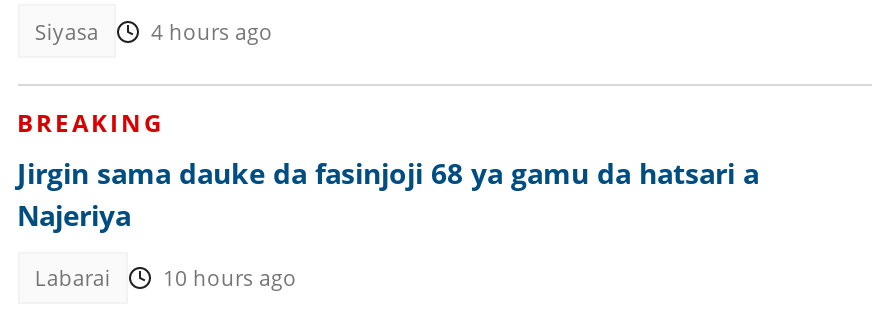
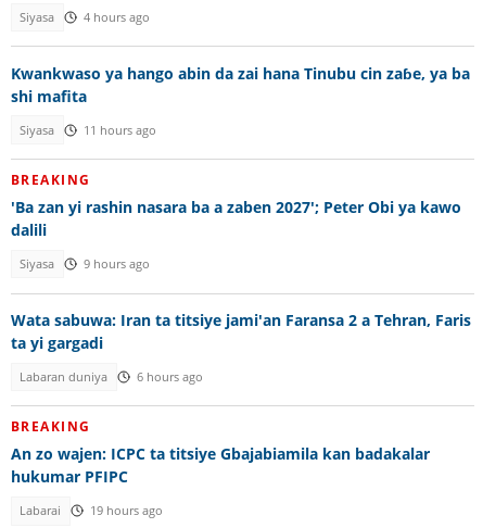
none -> [10,62,469,138] Kwankwaso ya hango abin da zai hana Tinubu cin zaɓe, ya ba | shi mafita | Siyasa | 11 hours ago
[17,154,759,234] Jirgin sama dauke da fasinjoji 68 ya gamu da hatsari a | Najeriya -> [10,197,471,487] 'Ba zan yi rashin nasara ba a zaben 2027'; Peter Obi ya kawo | dalili | Siyasa | 9 hours ago | Wata sabuwa: Iran ta titsiye jami'an Faransa 2 a Tehran, Faris | ta yi gargadi | Labaran duniya | 6 hours ago | BREAKING | An zo wajen: ICPC ta titsiye Gbajabiamila kan badakalar | hukumar PFIPC
[35,264,297,292] Labarai 10 hours ago -> [20,503,162,519] Labarai 19 hours ago

